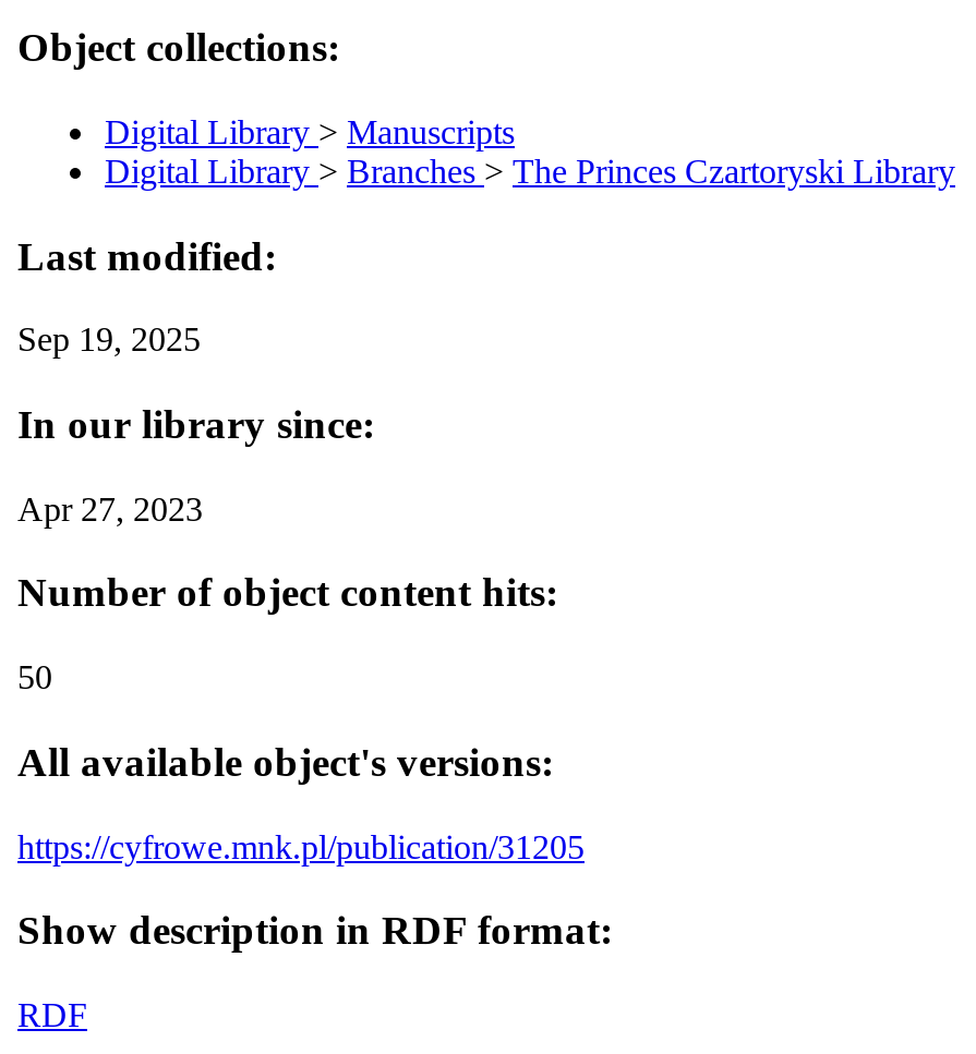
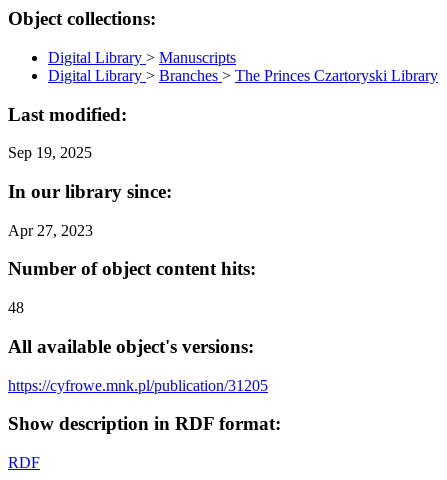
[17,659,52,696] 50 -> [8,299,24,316] 48

